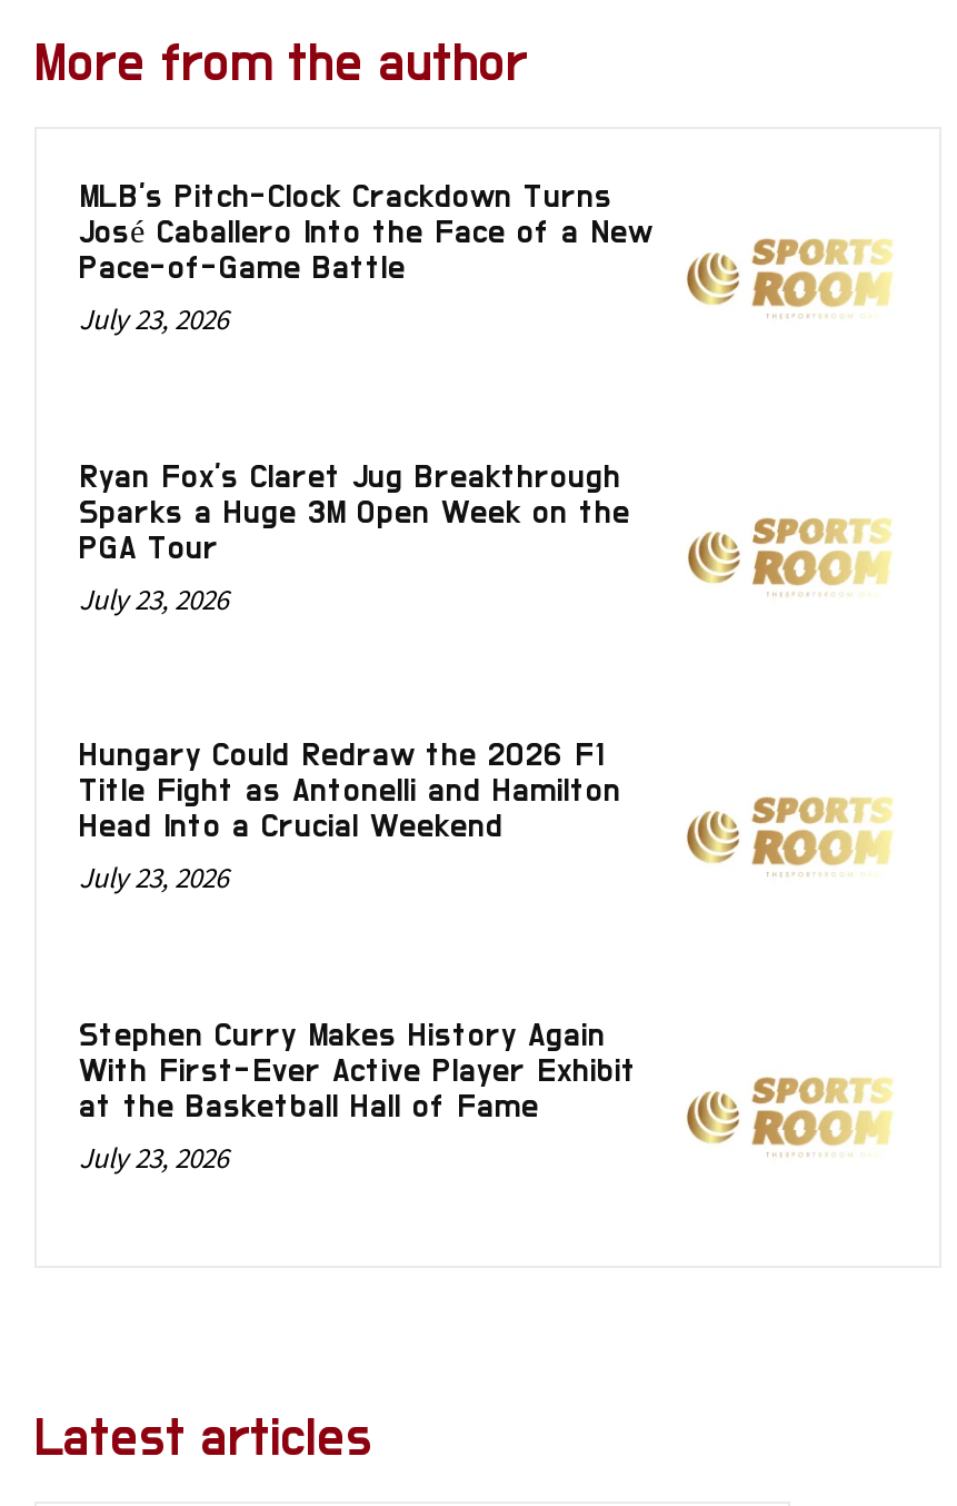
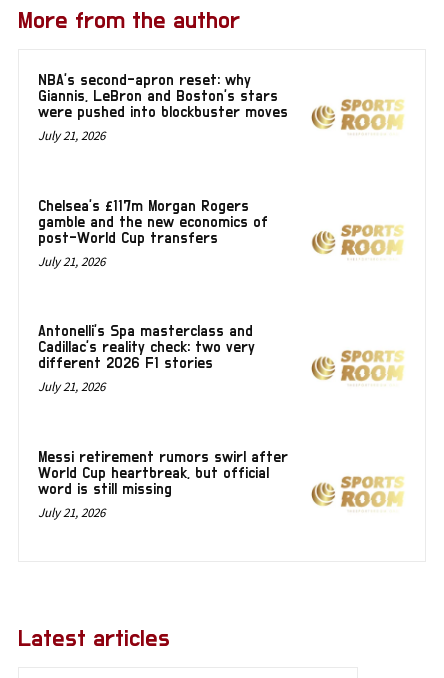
[79,180,652,338] MLB’s Pitch-Clock Crackdown Turns | José Caballero Into the Face of a New | Pace-of-Game Battle | July 23, 2026 -> [38,73,288,144] NBA’s second-apron reset: why | Giannis, LeBron and Boston’s stars | were pushed into blockbuster moves | July 21, 2026
[79,460,630,618] Ryan Fox’s Claret Jug Breakthrough | Sparks a Huge 3M Open Week on the | PGA Tour | July 23, 2026 -> [38,199,268,270] Chelsea’s £117m Morgan Rogers | gamble and the new economics of | post-World Cup transfers | July 21, 2026
[79,739,621,897] Hungary Could Redraw the 2026 F1 | Title Fight as Antonelli and Hamilton | Head Into a Crucial Weekend | July 23, 2026 -> [38,324,255,395] Antonelli’s Spa masterclass and | Cadillac’s reality check: two very | different 2026 F1 stories | July 21, 2026
[79,1019,637,1177] Stephen Curry Makes History Again | With First-Ever Active Player Exhibit | at the Basketball Hall of Fame | July 23, 2026 -> [38,450,288,521] Messi retirement rumors swirl after | World Cup heartbreak, but official | word is still missing | July 21, 2026

